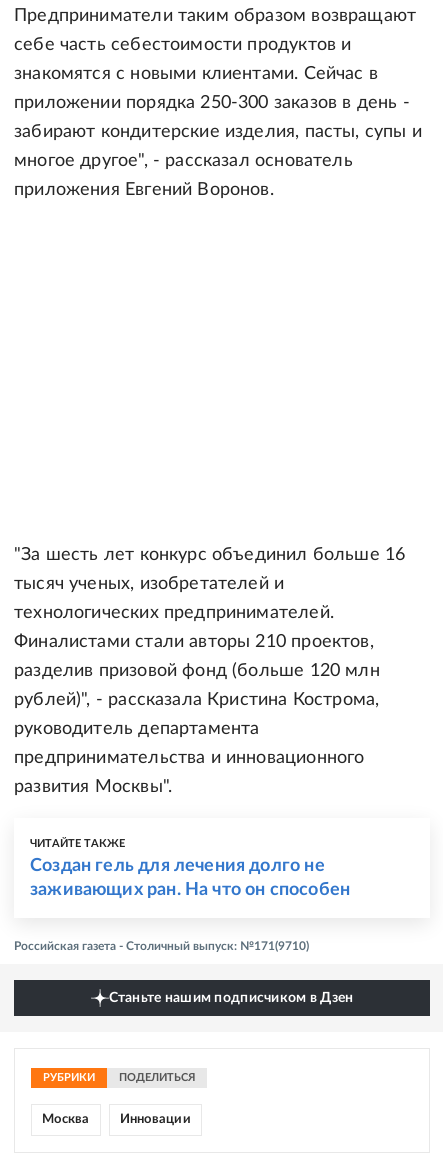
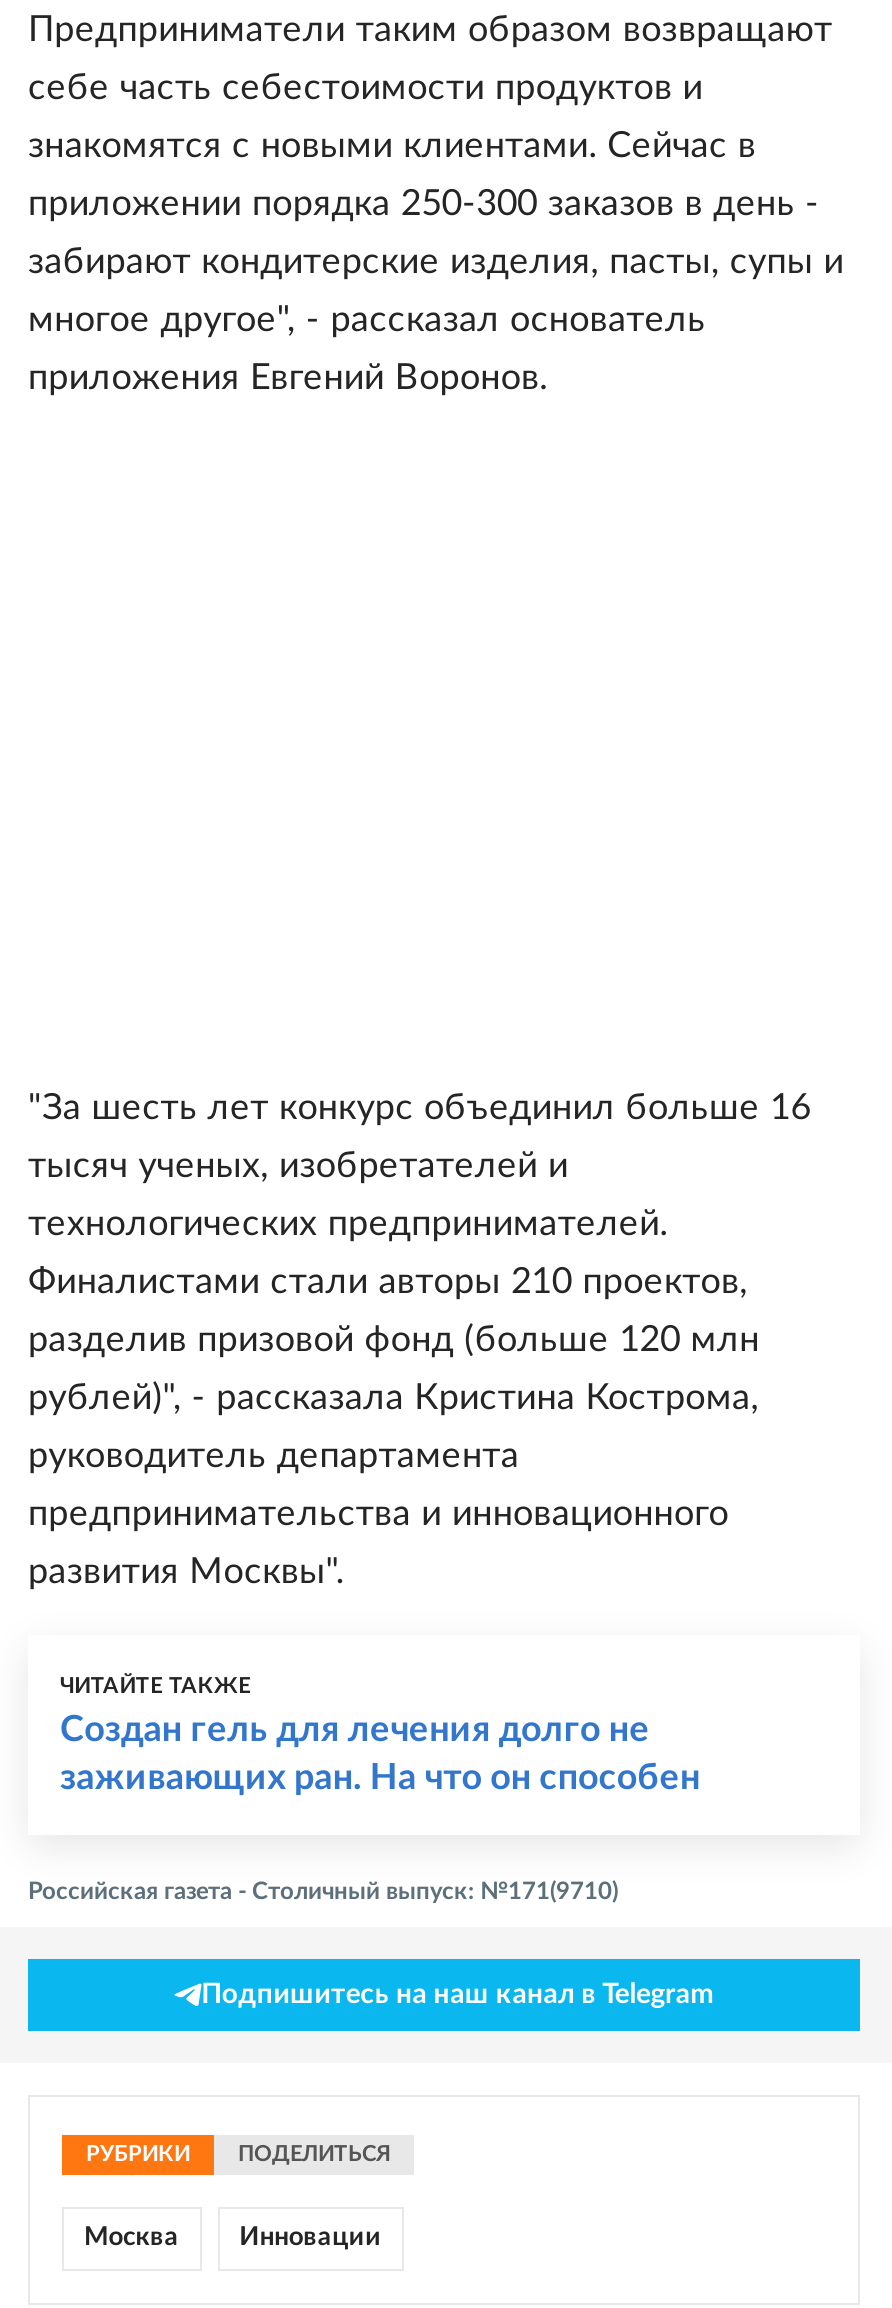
[108,991,353,1005] Станьте нашим подписчиком в Дзен -> [201,1982,715,2010] Подпишитесь на наш канал в Telegram

